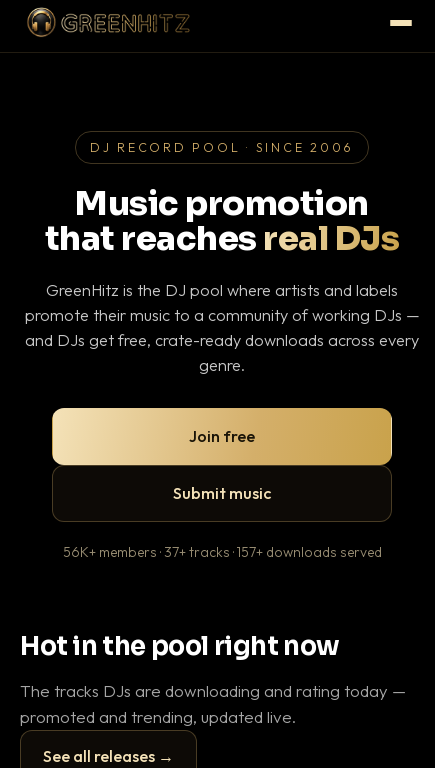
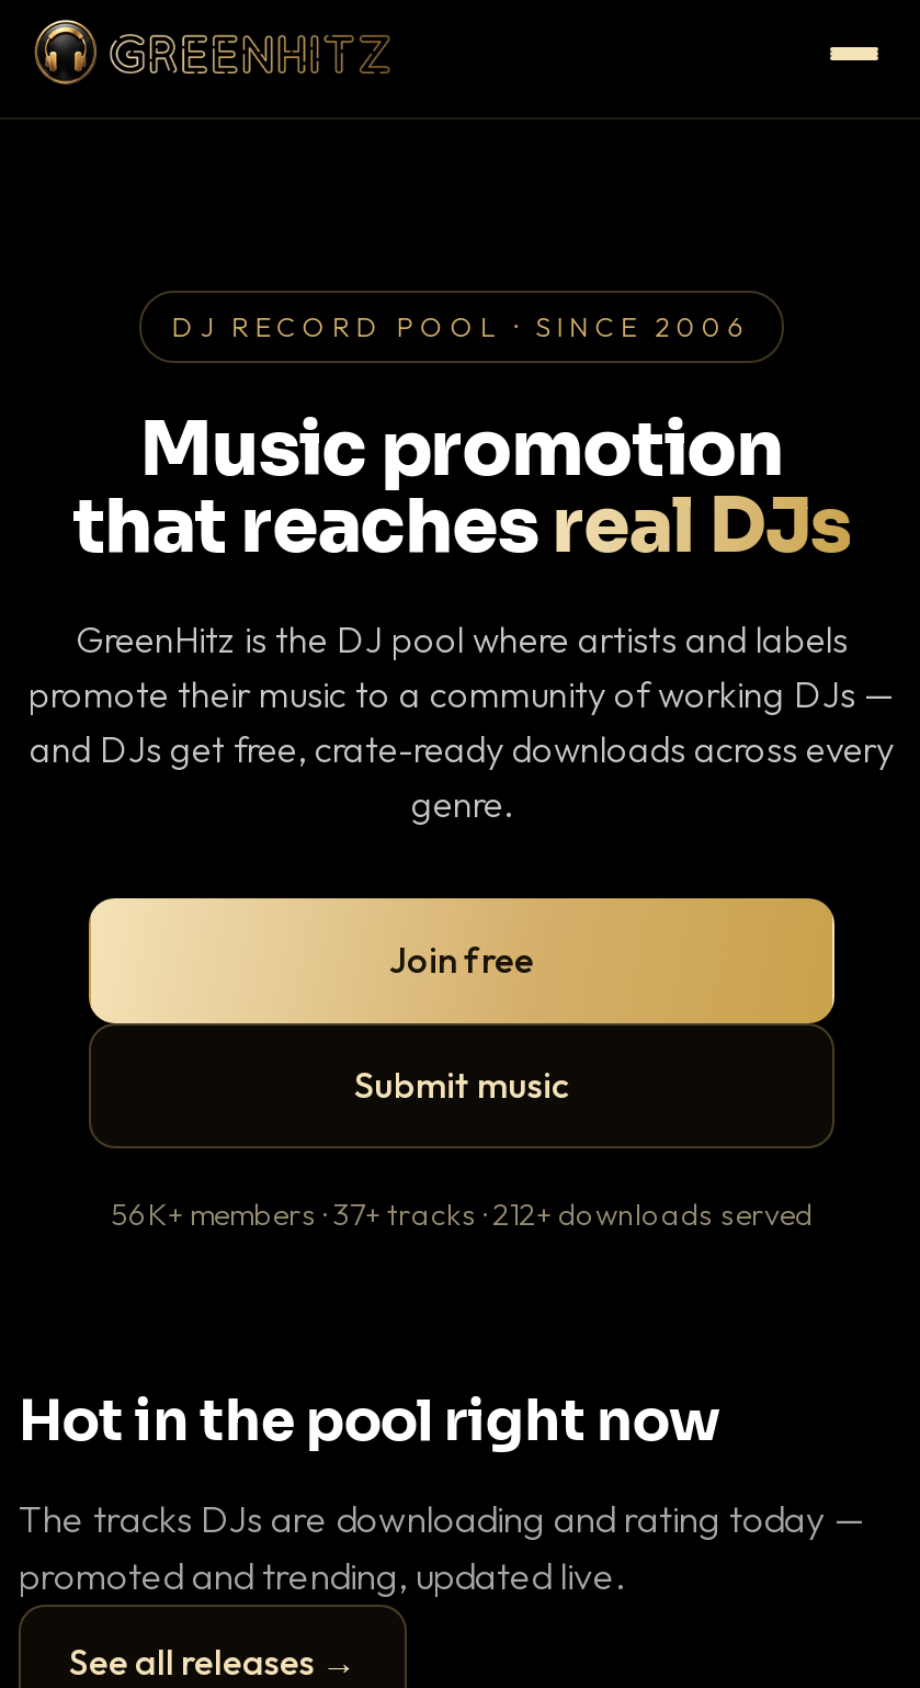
[62,543,381,561] 56K+ members · 37+ tracks · 157+ downloads served -> [111,1194,813,1234] 56K+ members · 37+ tracks · 212+ downloads served

